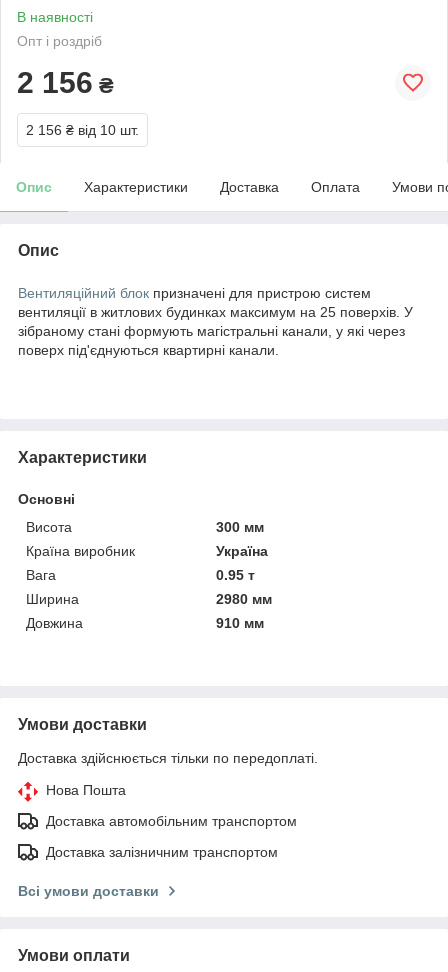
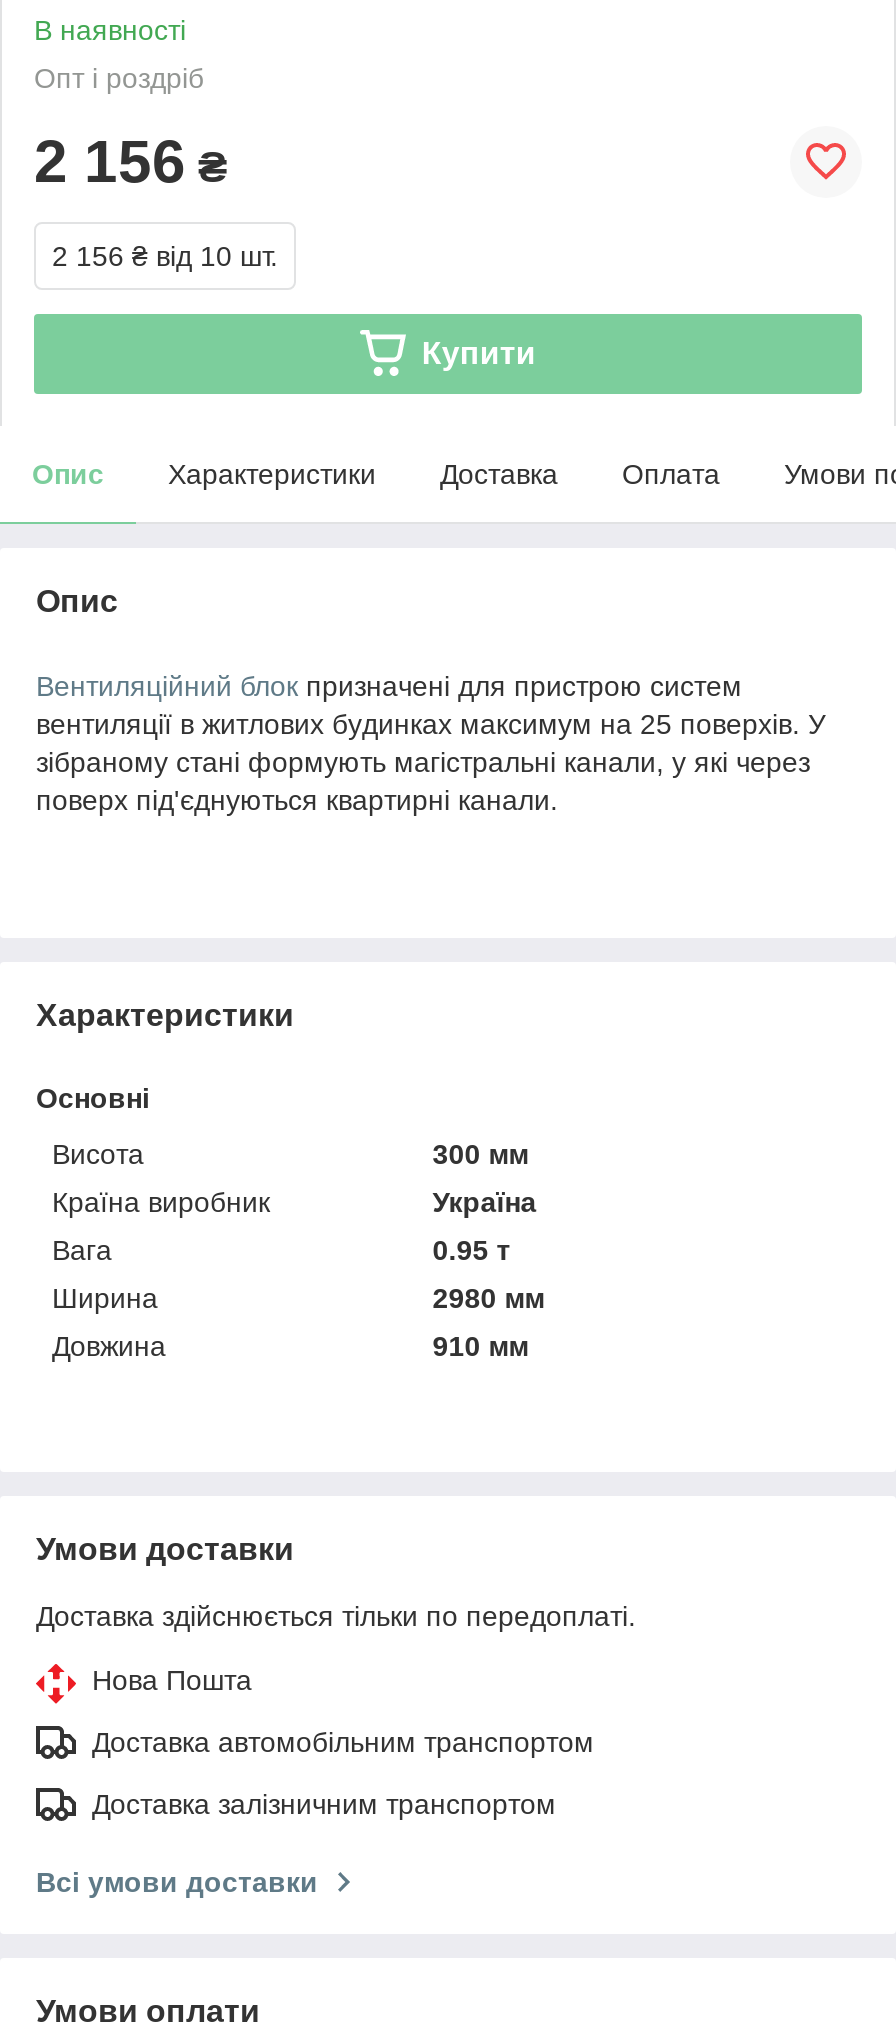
none -> [422,336,536,370] Купити

